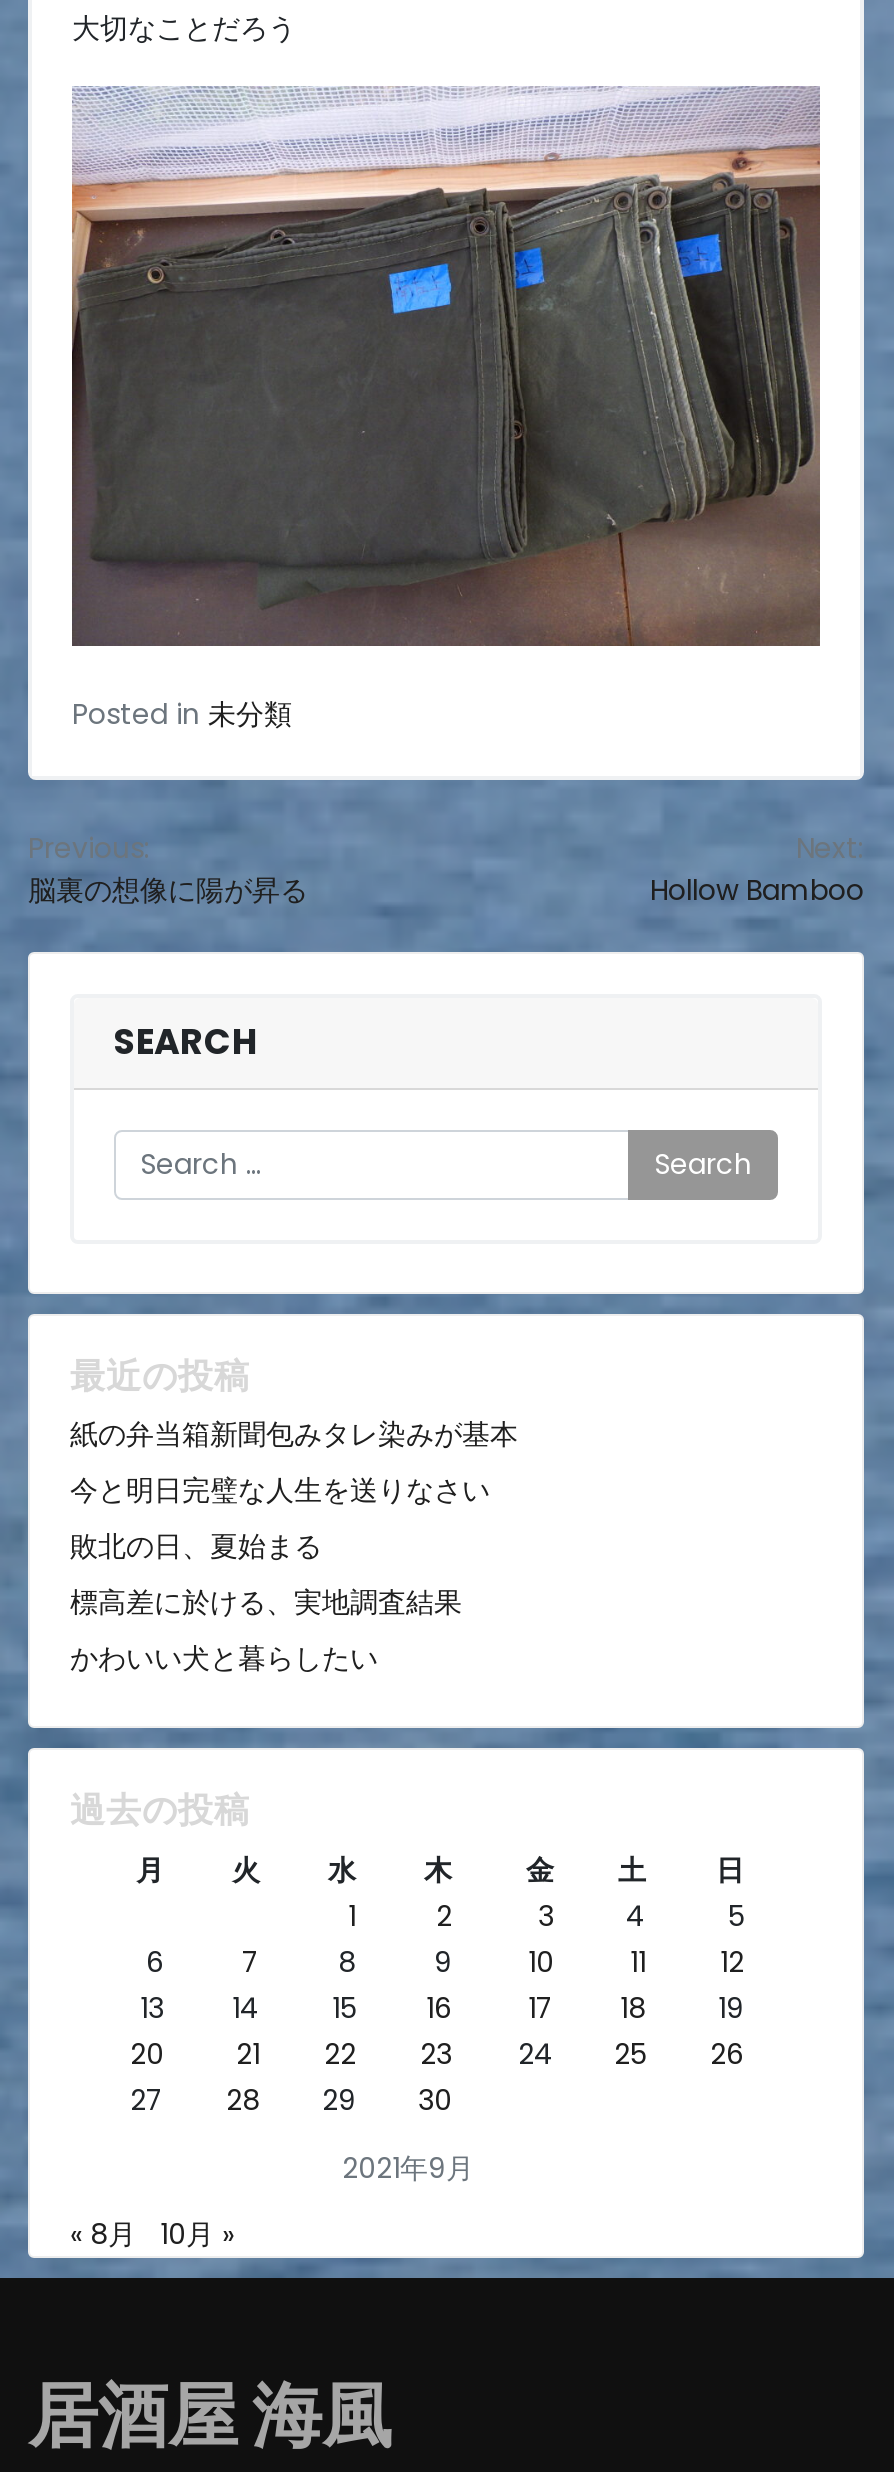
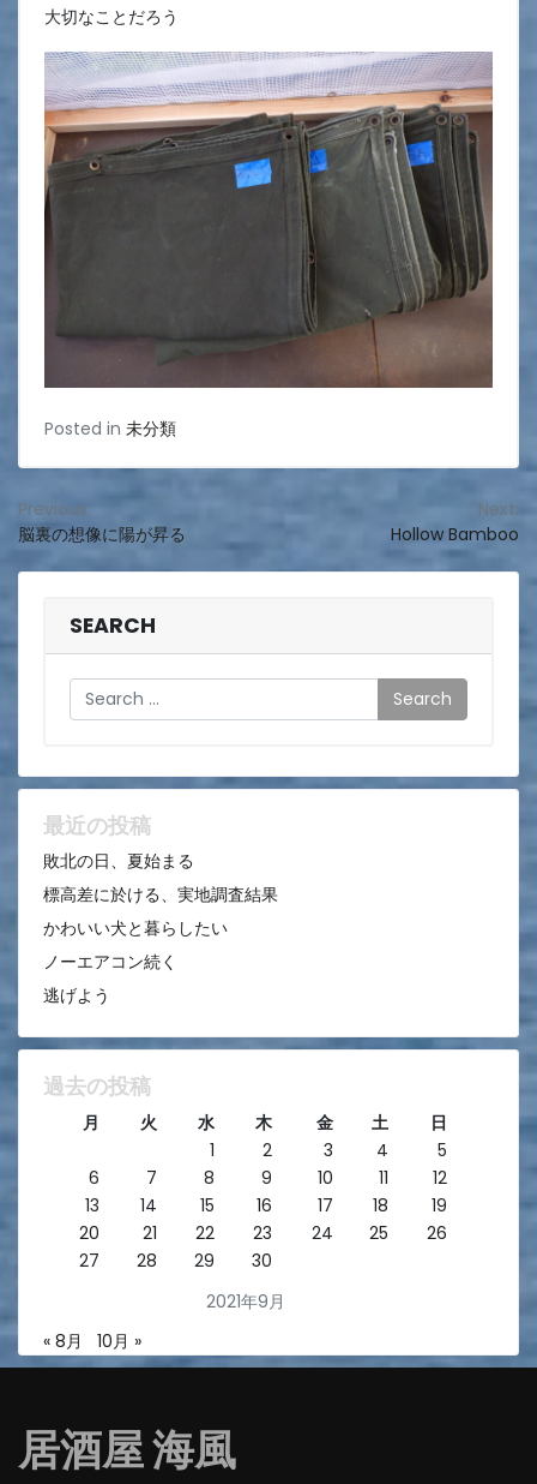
[70,1414,518,1510] 紙の弁当箱新聞包みタレ染みが基本 | 今と明日完璧な人生を送りなさい -> none
moved [70,1526,462,1678] -> [43,849,278,940]: 敗北の日、夏始まる | 標高差に於ける、実地調査結果 | かわいい犬と暮らしたい
none -> [43,950,177,1008] ノーエアコン続く | 逃げよう

